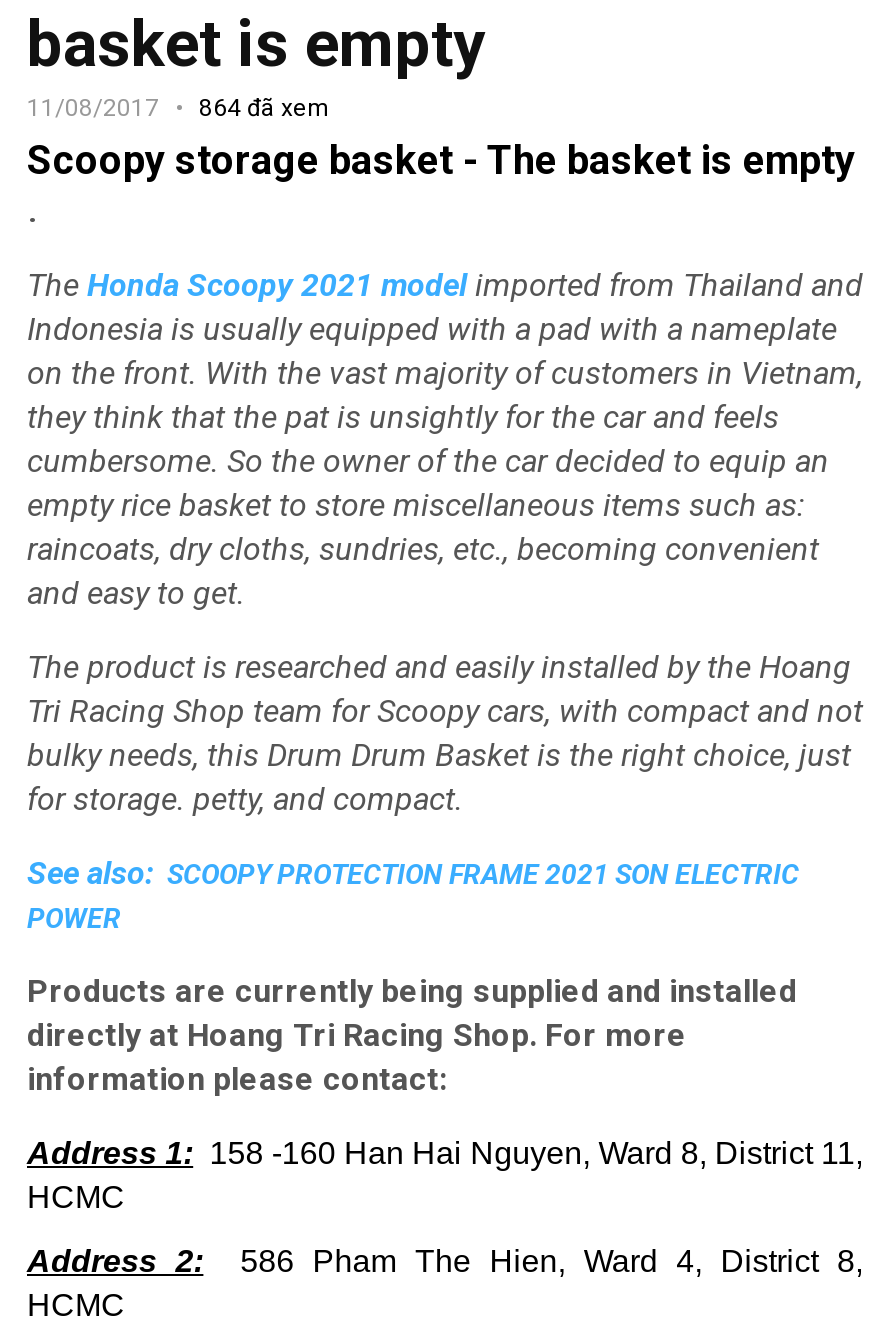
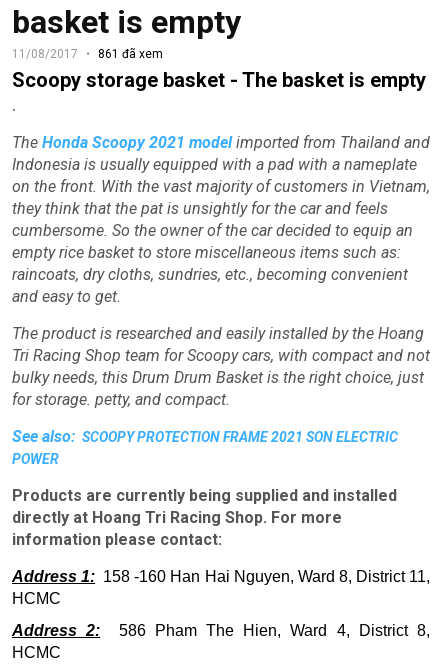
[27,94,329,122] 11/08/2017 864 đã xem -> [12,47,163,61] 11/08/2017 861 đã xem

